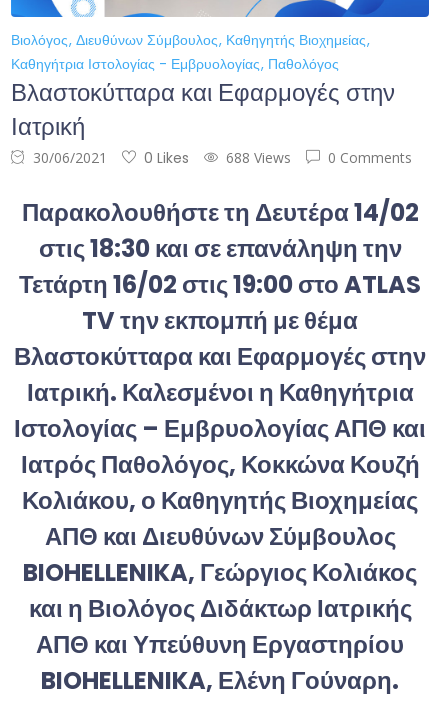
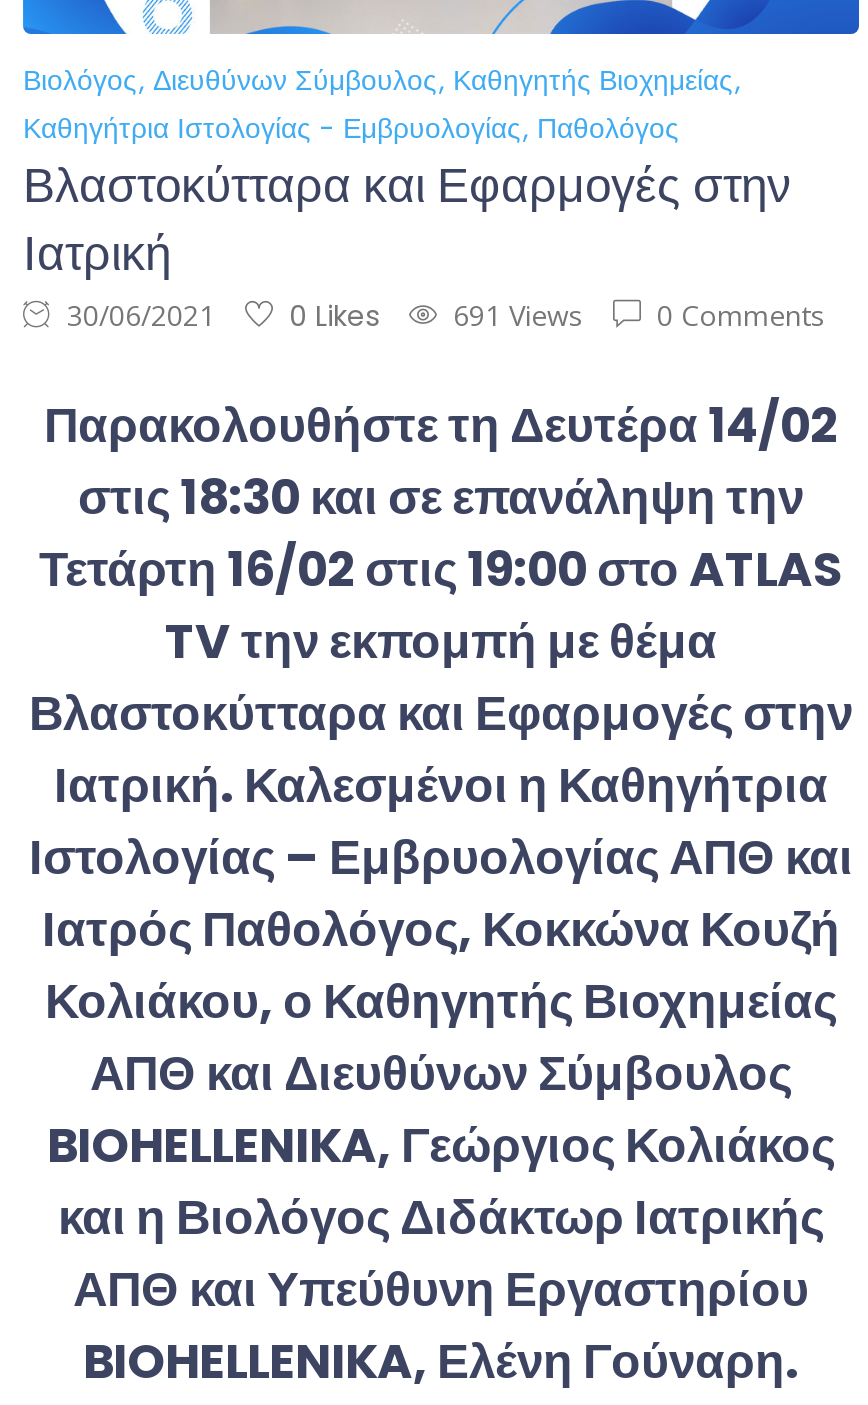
[33,148,412,168] 30/06/2021 0 Likes 688 Views 0 Comments -> [67,295,825,335] 30/06/2021 0 Likes 691 Views 0 Comments

